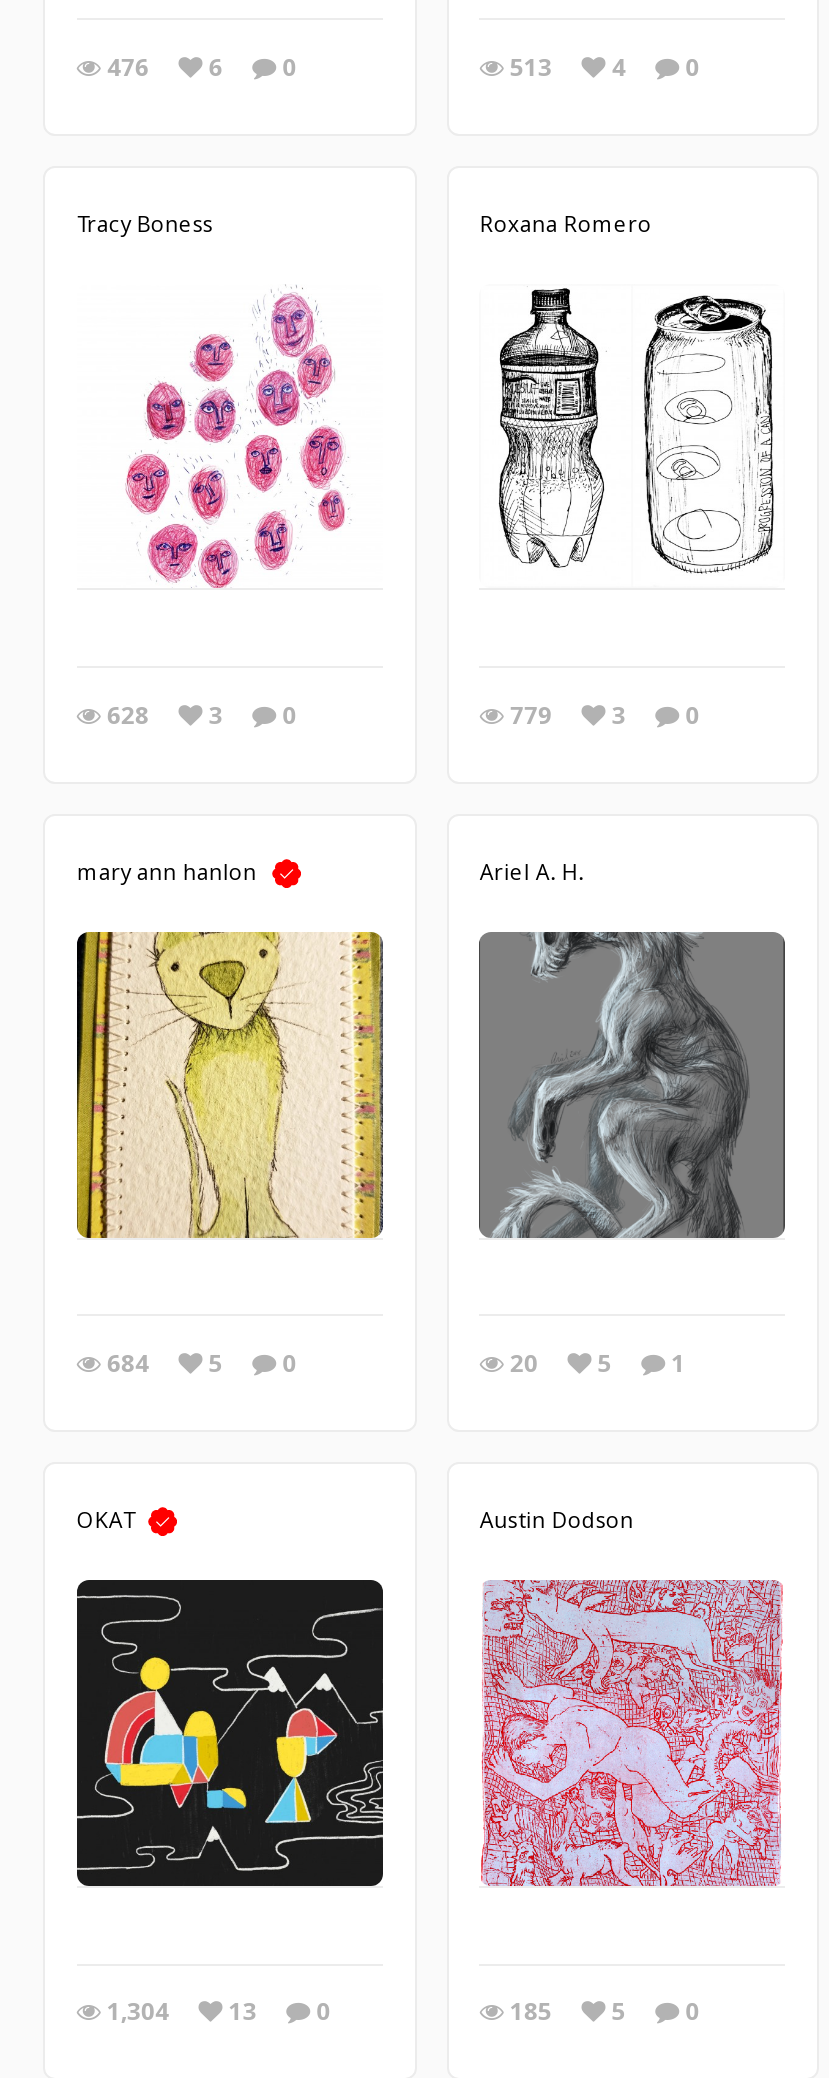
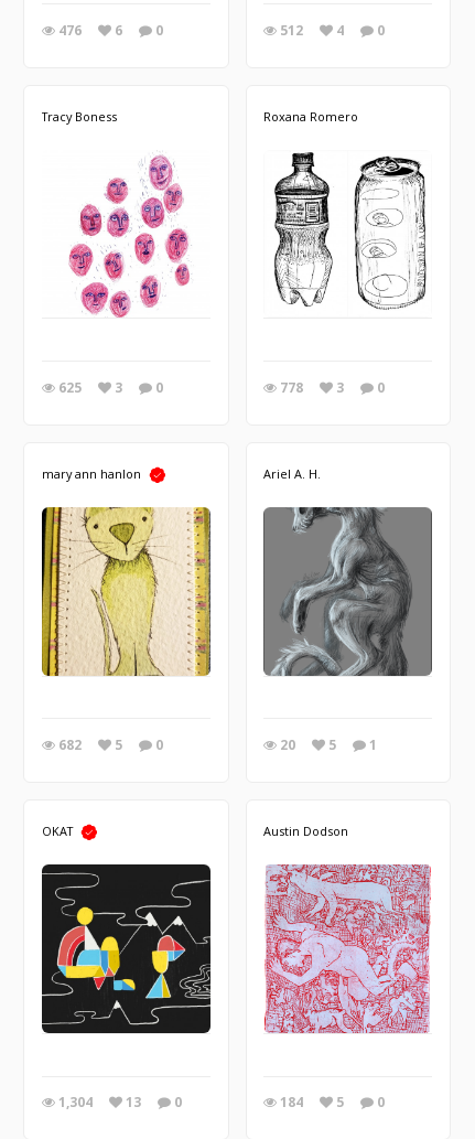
[504,50,699,84] 513 4 0 -> [277,21,385,40] 512 4 0
[101,698,296,732] 628 3 0 -> [55,378,163,397] 625 3 0
[504,698,699,732] 779 3 0 -> [277,378,385,397] 778 3 0
[101,1347,296,1381] 684 5 0 -> [55,736,163,755] 682 5 0
[504,1995,699,2029] 185 5 0 -> [277,1093,385,1112] 184 5 0

